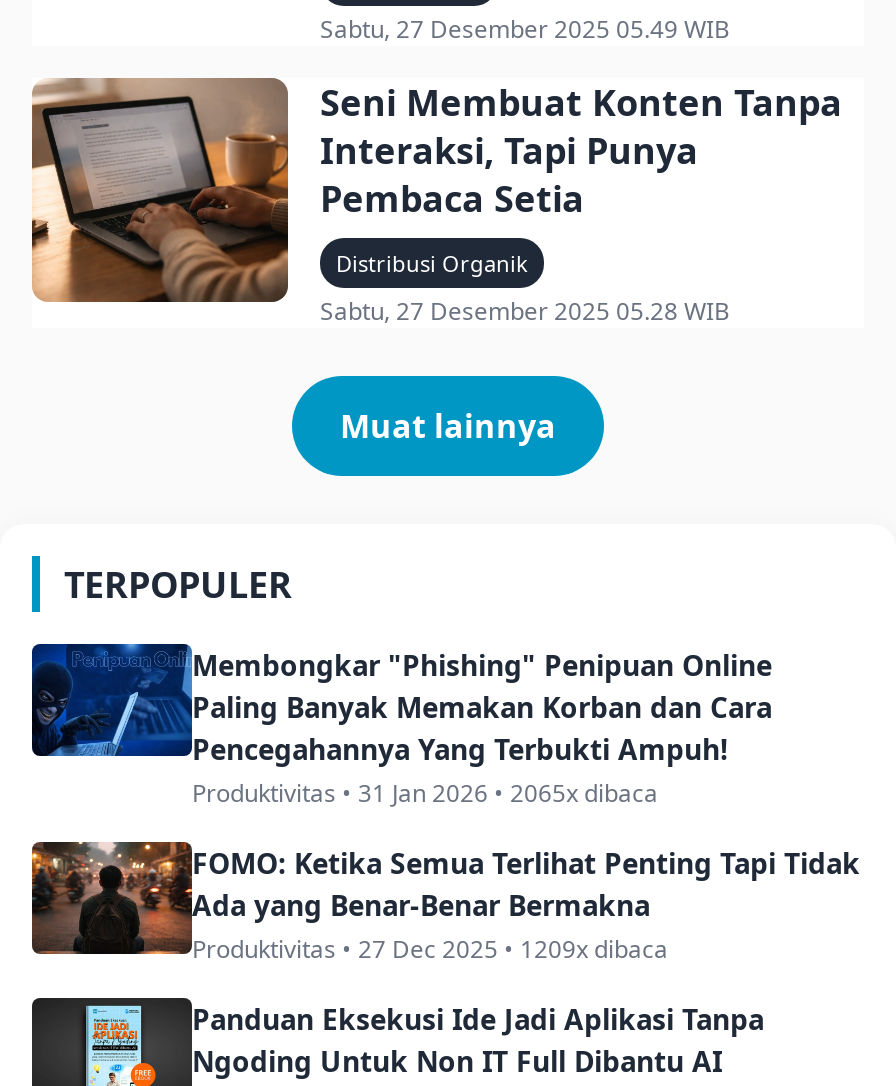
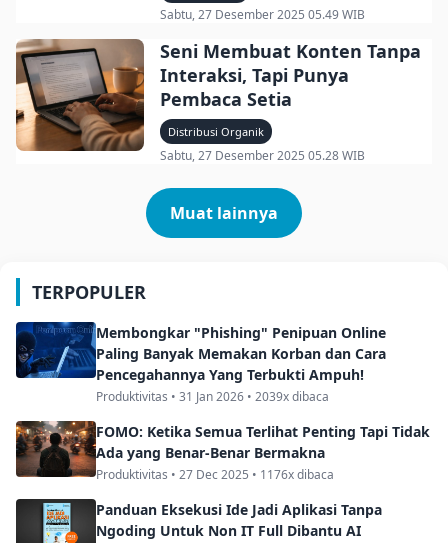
[192,776,658,810] Produktivitas • 31 Jan 2026 • 2065x dibaca -> [96,388,329,405] Produktivitas • 31 Jan 2026 • 2039x dibaca
[192,932,668,966] Produktivitas • 27 Dec 2025 • 1209x dibaca -> [96,466,334,483] Produktivitas • 27 Dec 2025 • 1176x dibaca

